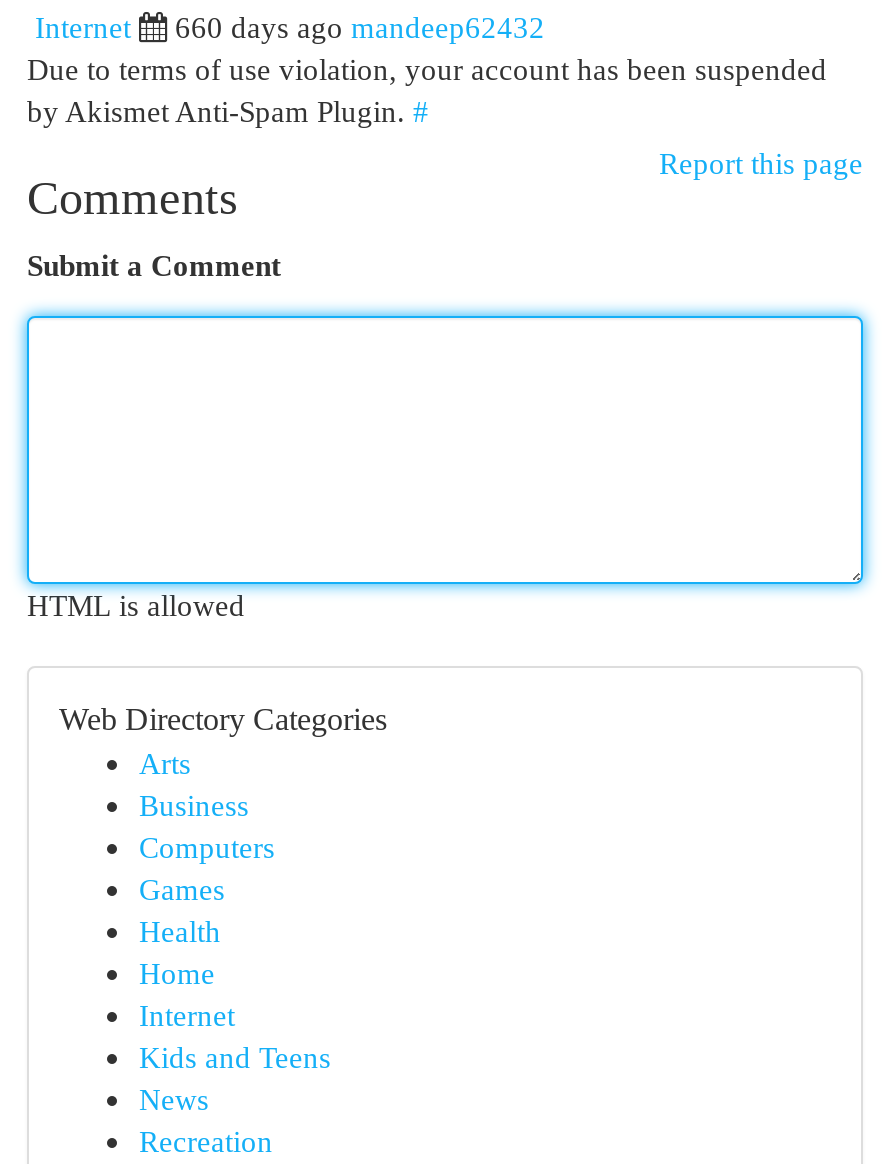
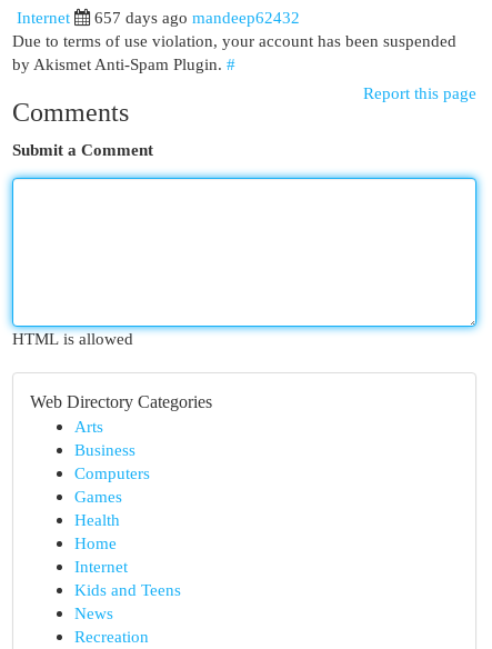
[175,10,545,44] 660 days ago mandeep62432 -> [94,8,300,27] 657 days ago mandeep62432

